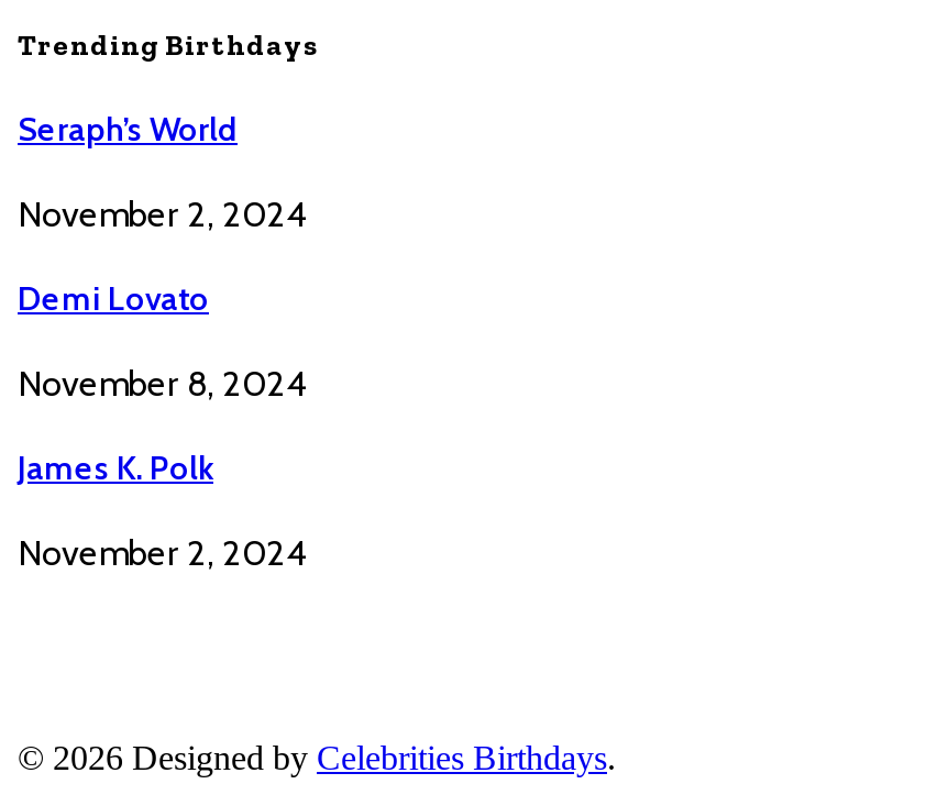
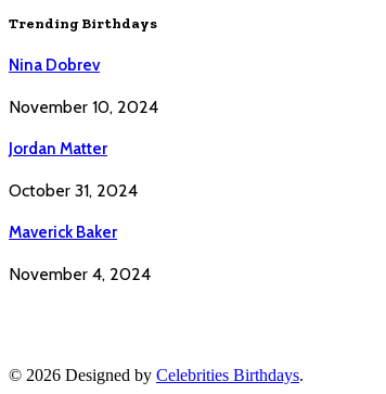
[18,110,238,149] Seraph’s World -> [9,55,100,75] Nina Dobrev
[18,193,306,235] November 2, 2024 -> [9,96,158,117] November 10, 2024
[18,279,209,318] Demi Lovato -> [9,139,107,158] Jordan Matter
[18,362,306,404] November 8, 2024 -> [9,180,138,200] October 31, 2024
[18,448,213,487] James K. Polk -> [9,222,117,242] Maverick Baker
[18,531,306,573] November 2, 2024 -> [9,263,151,284] November 4, 2024

